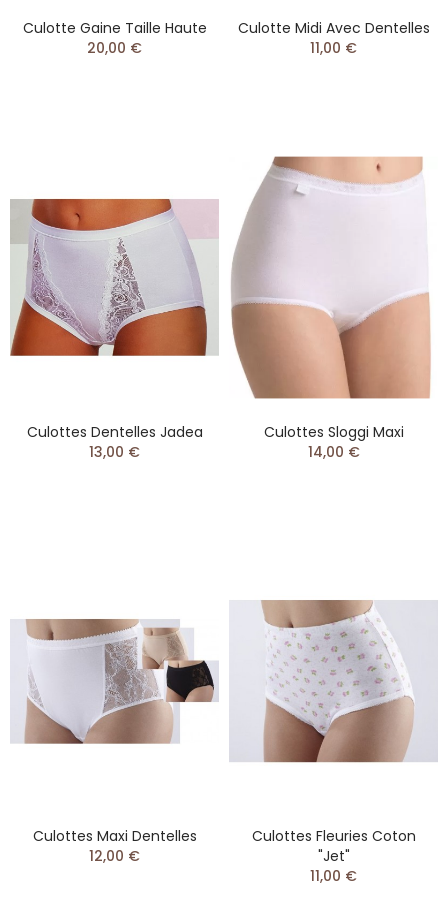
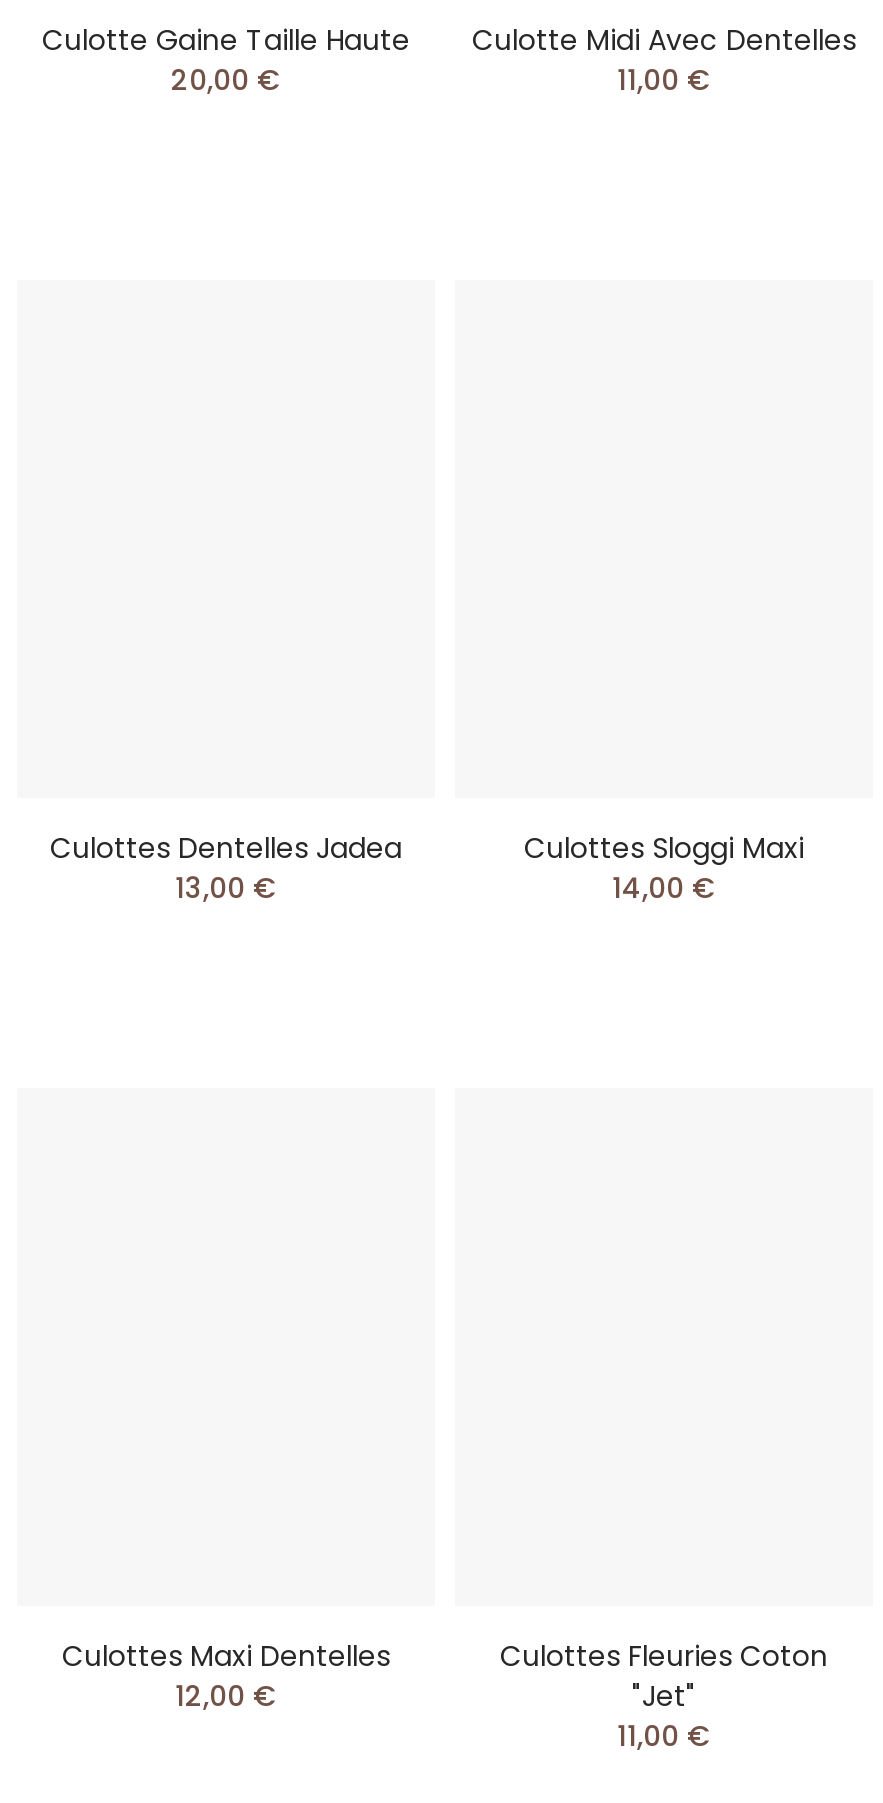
[231,156,431,399] [image] -> none
[9,198,219,357] [image] -> none
[230,599,437,763] [image] -> none
[23,618,218,745] [image] -> none

